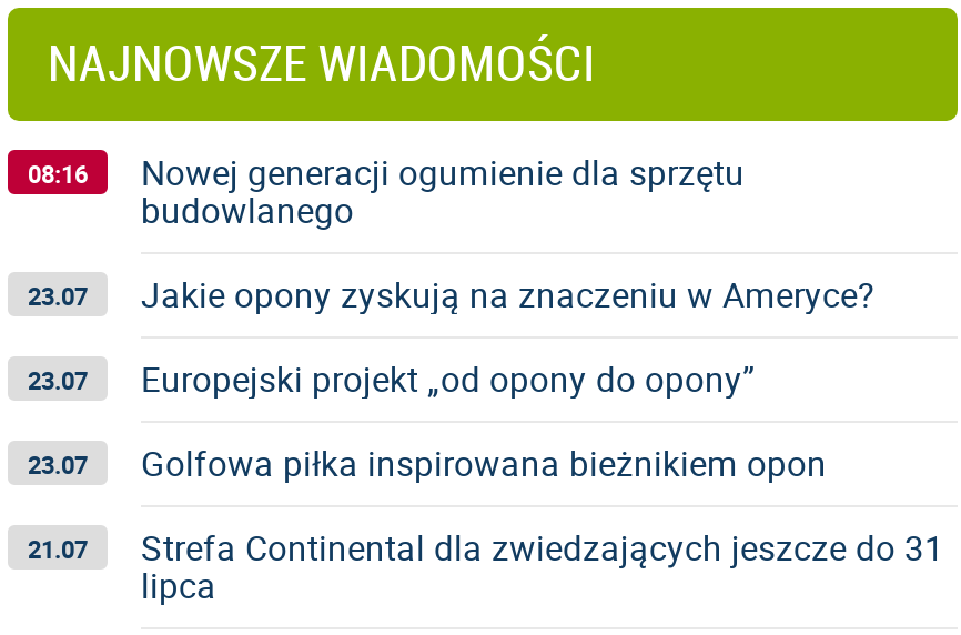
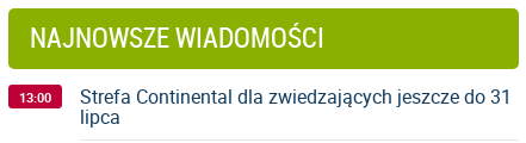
[28,150,876,566] 08:16 | Nowej generacji ogumienie dla sprzętu | budowlanego | 23.07 | Jakie opony zyskują na znaczeniu w Ameryce? | 23.07 | Europejski projekt „od opony do opony” | 23.07 | Golfowa piłka inspirowana bieżnikiem opon | 21.07 -> [19,90,51,106] 13:00

